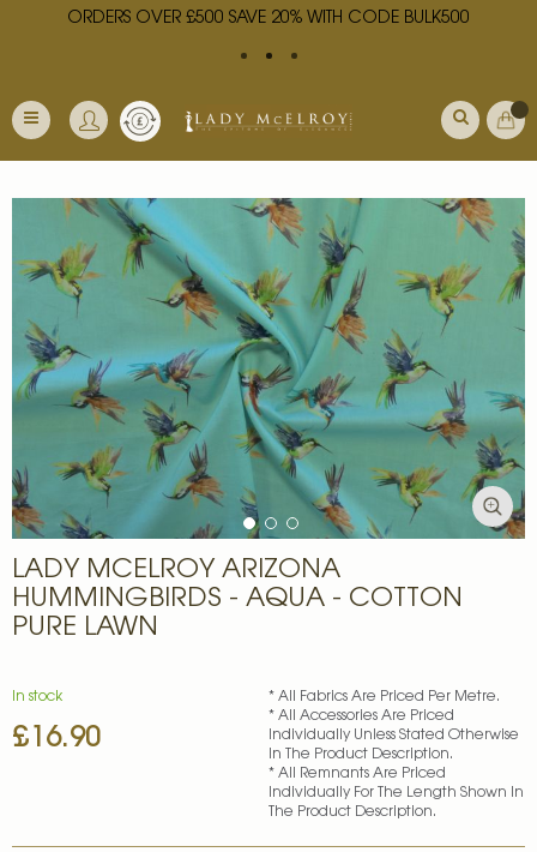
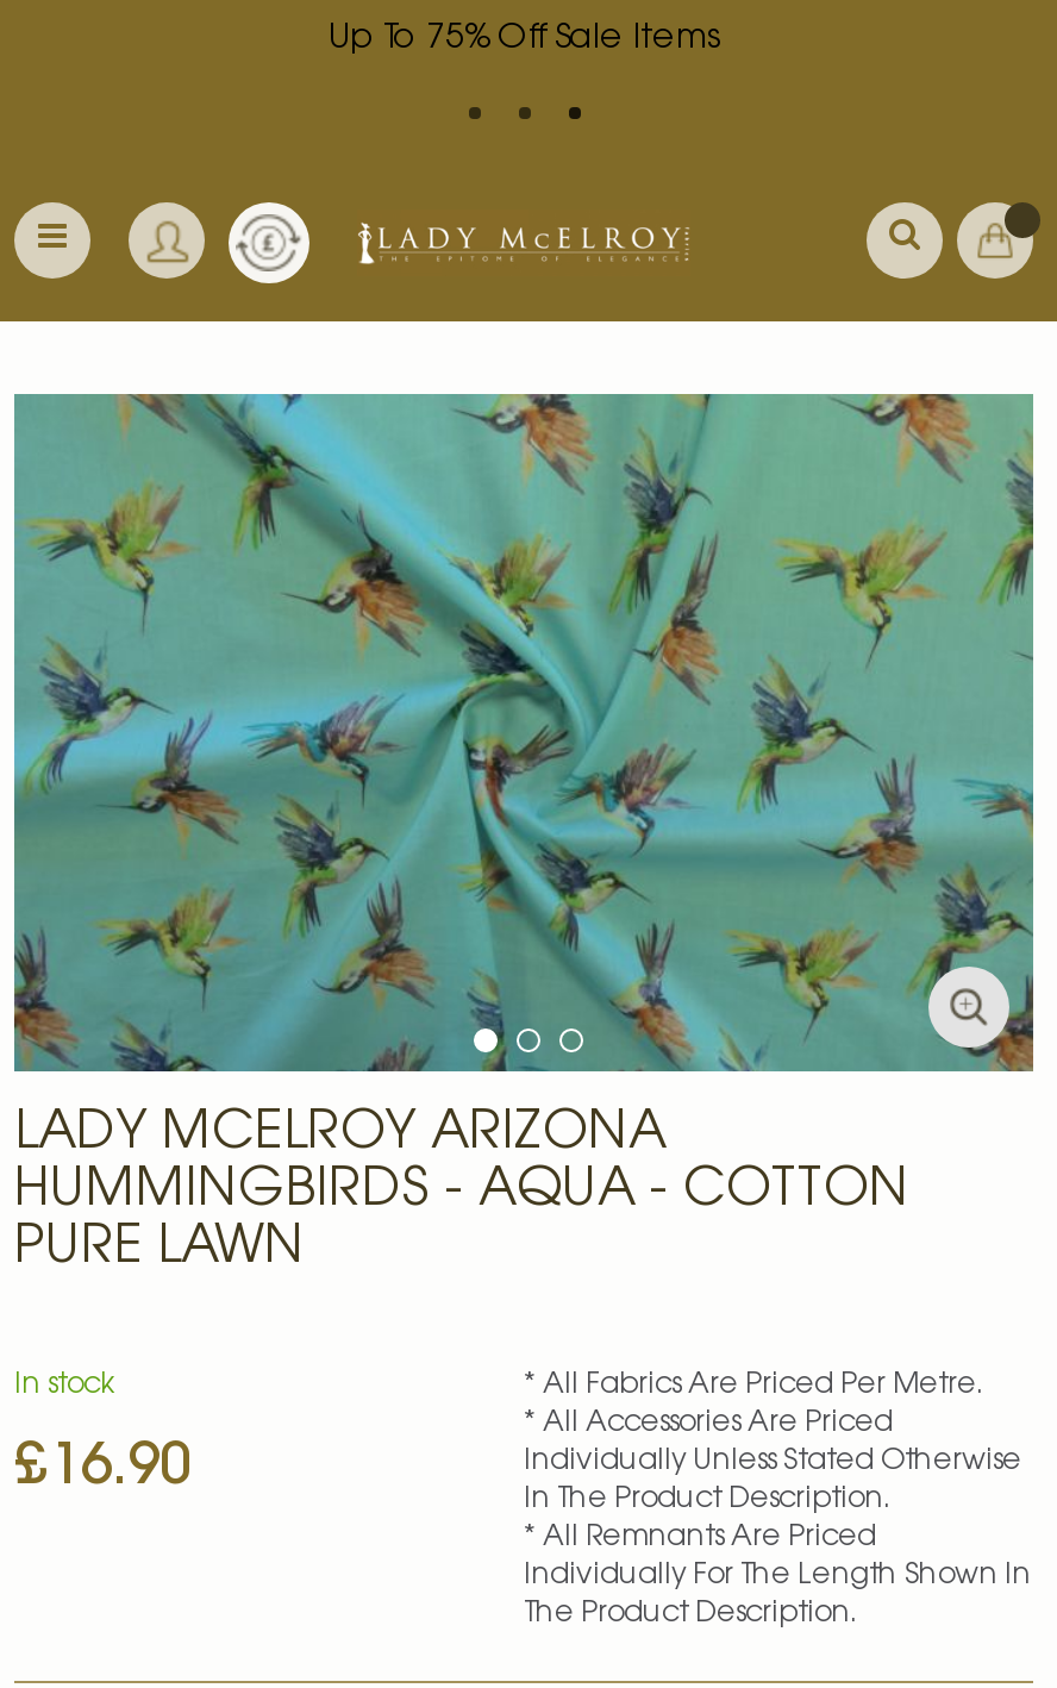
[67,11,470,28] ORDERS OVER £500 SAVE 20% WITH CODE BULK500 -> [329,24,719,57] Up To 75% Off Sale Items

